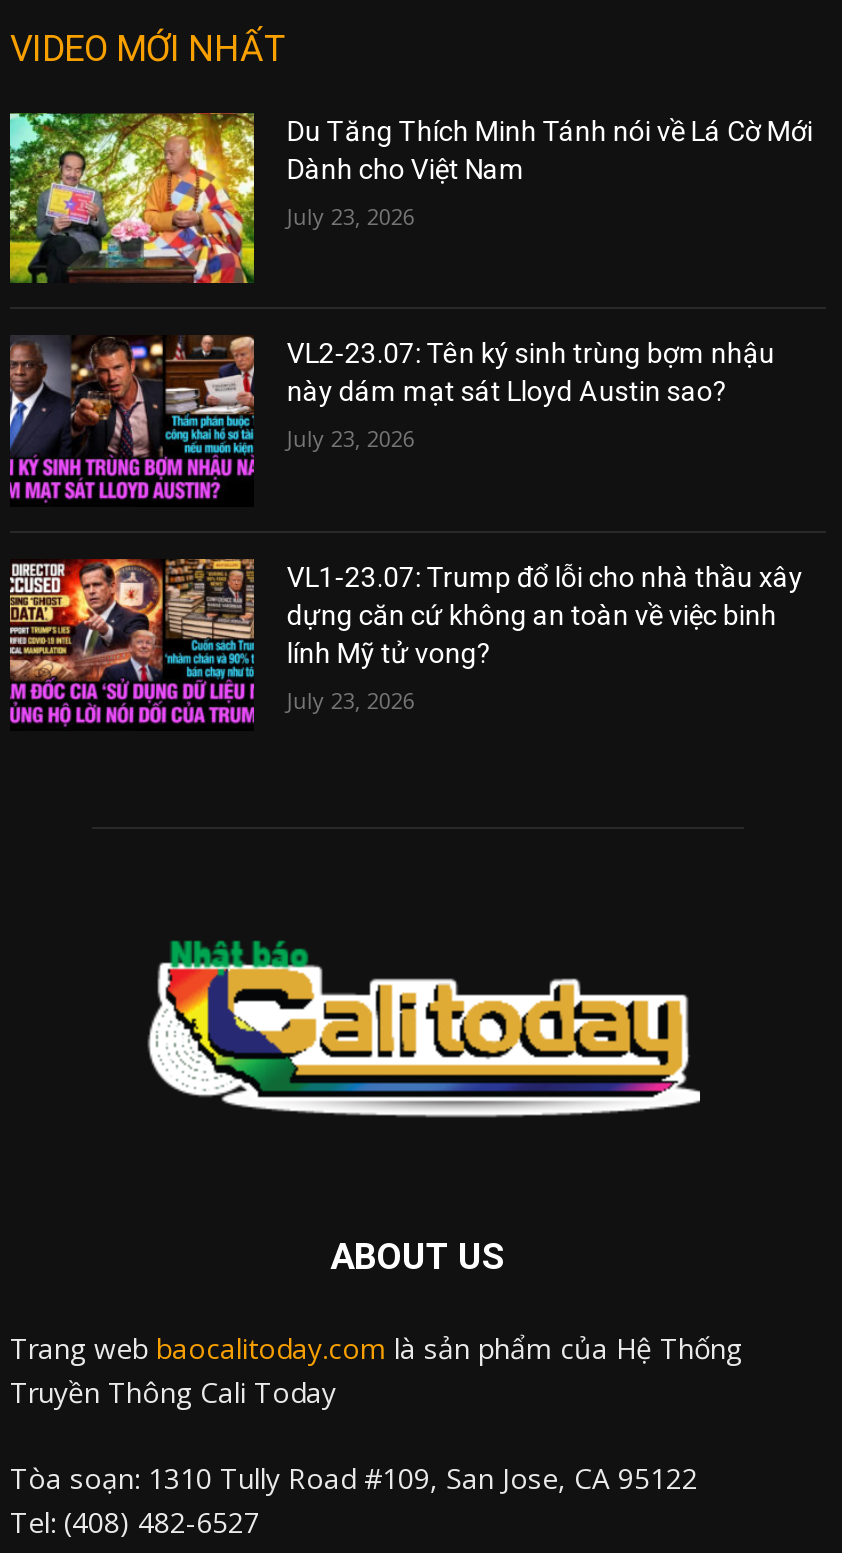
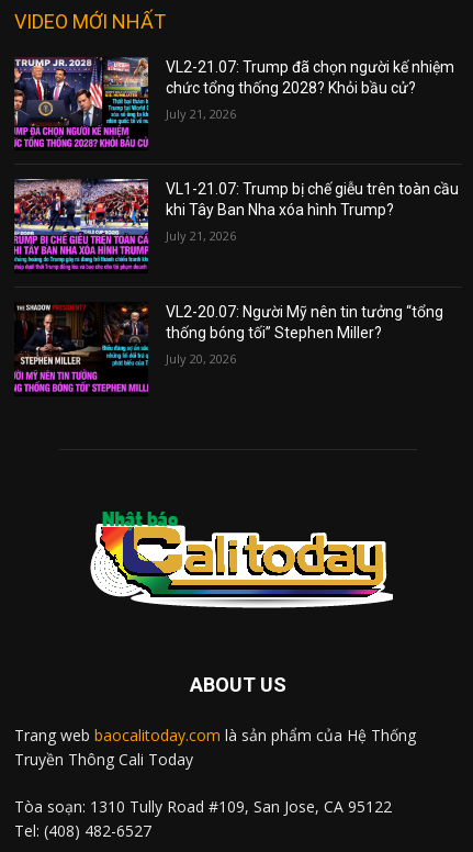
[8,111,813,285] [image] | Du Tăng Thích Minh Tánh nói về Lá Cờ Mới | Dành cho Việt Nam -> [13,57,455,150] [image] | VL2-21.07: Trump đã chọn người kế nhiệm | chức tổng thống 2028? Khỏi bầu cử?
[287,200,415,230] July 23, 2026 -> [166,105,236,122] July 21, 2026
[8,333,775,499] [image] | VL2-23.07: Tên ký sinh trùng bợm nhậu | này dám mạt sát Lloyd Austin sao? -> [13,178,459,270] [image] | VL1-21.07: Trump bị chế giễu trên toàn cầu | khi Tây Ban Nha xóa hình Trump?
[287,424,415,454] July 23, 2026 -> [166,228,236,244] July 21, 2026
[8,557,803,723] [image] | VL1-23.07: Trump đổ lỗi cho nhà thầu xây | dựng căn cứ không an toàn về việc binh | lính Mỹ tử vong? -> [14,302,444,391] [image] | VL2-20.07: Người Mỹ nên tin tưởng “tổng | thống bóng tối” Stephen Miller?
[287,685,415,715] July 23, 2026 -> [166,350,236,367] July 20, 2026

